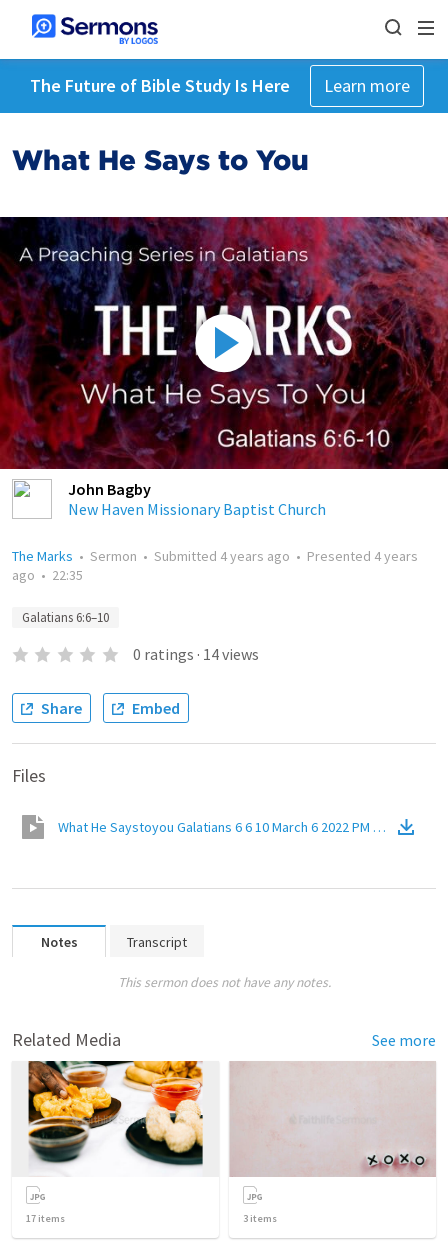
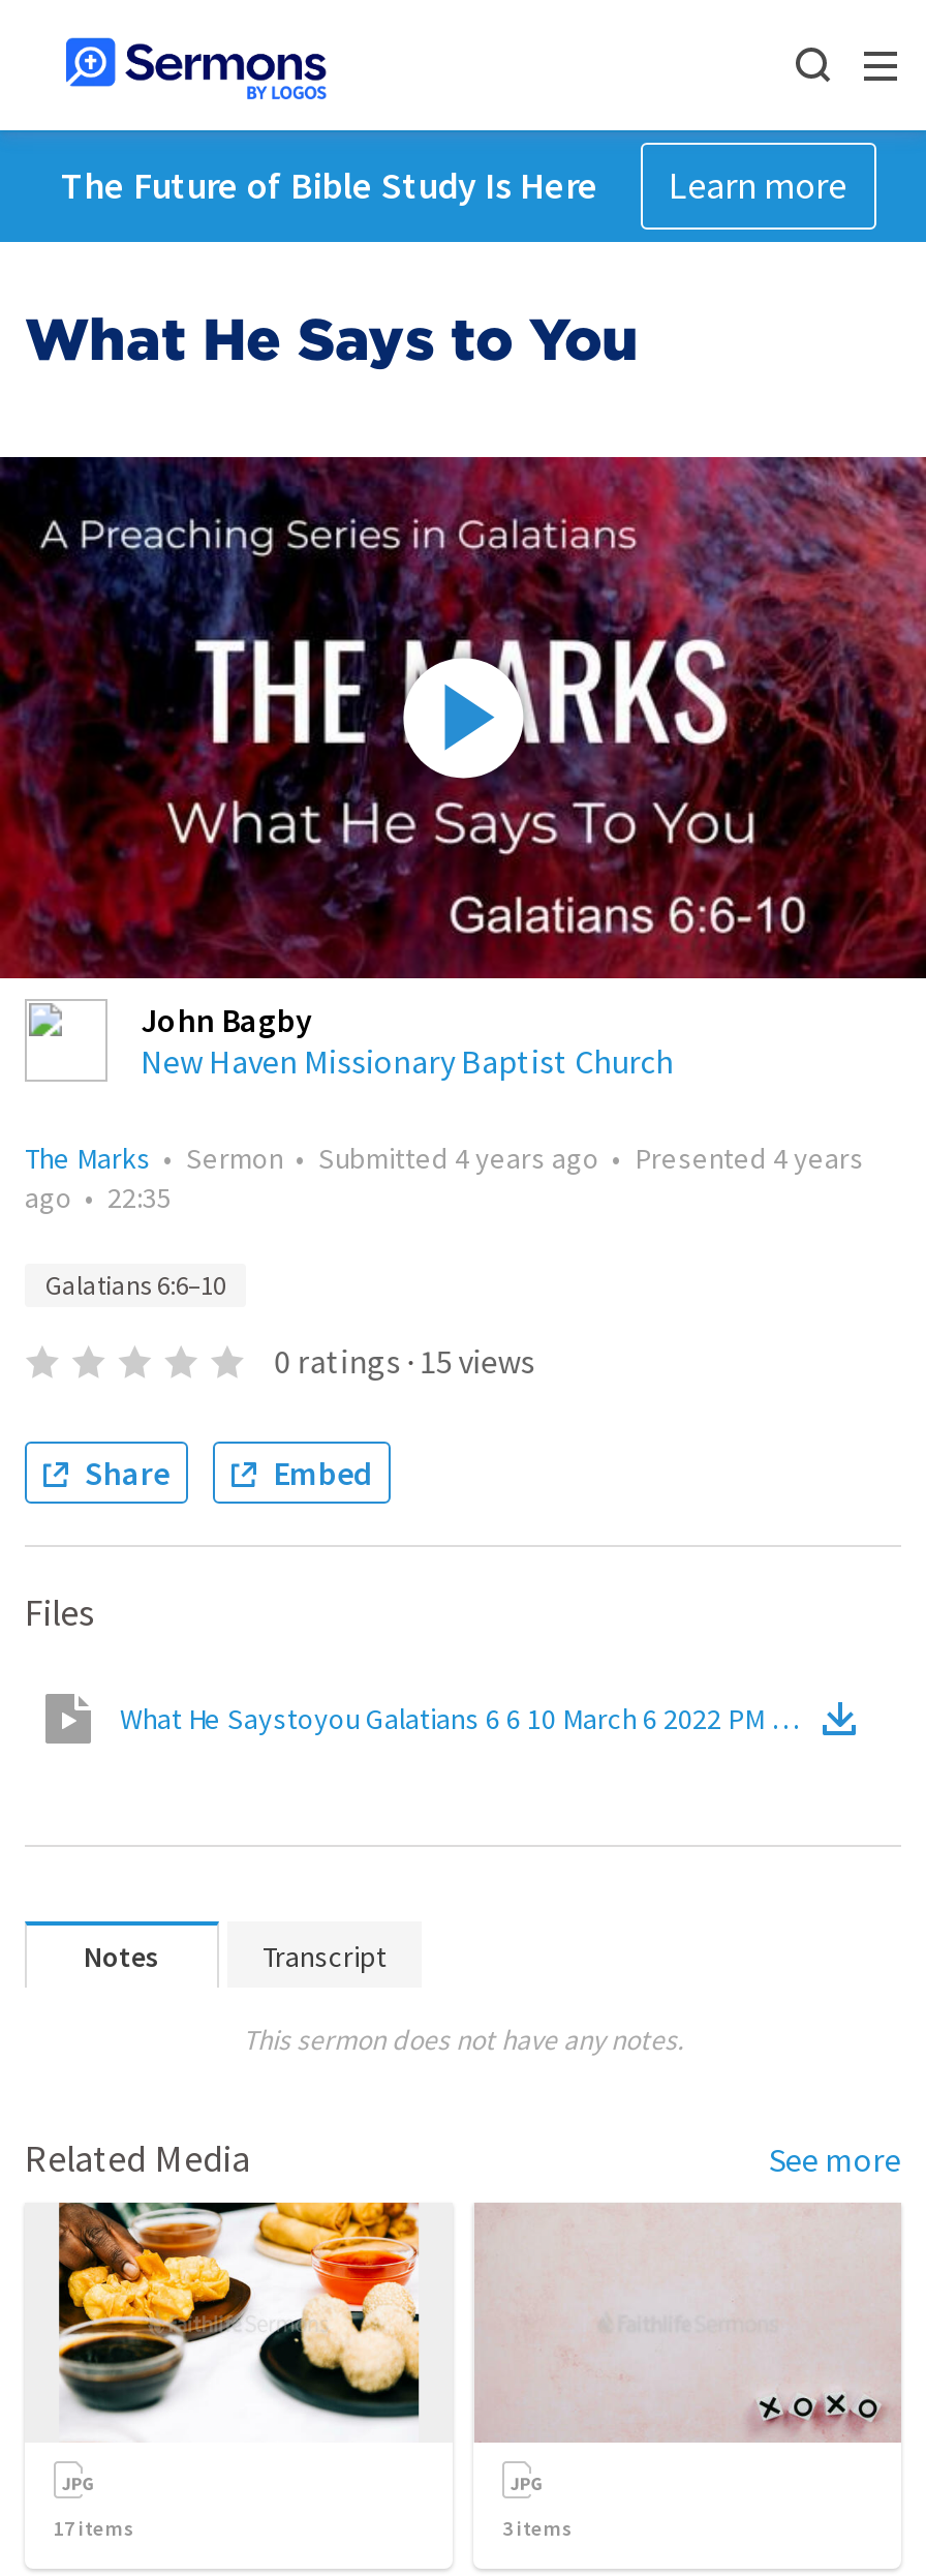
[133,644,259,664] 0 ratings · 14 views -> [274,1340,535,1382] 0 ratings · 15 views

